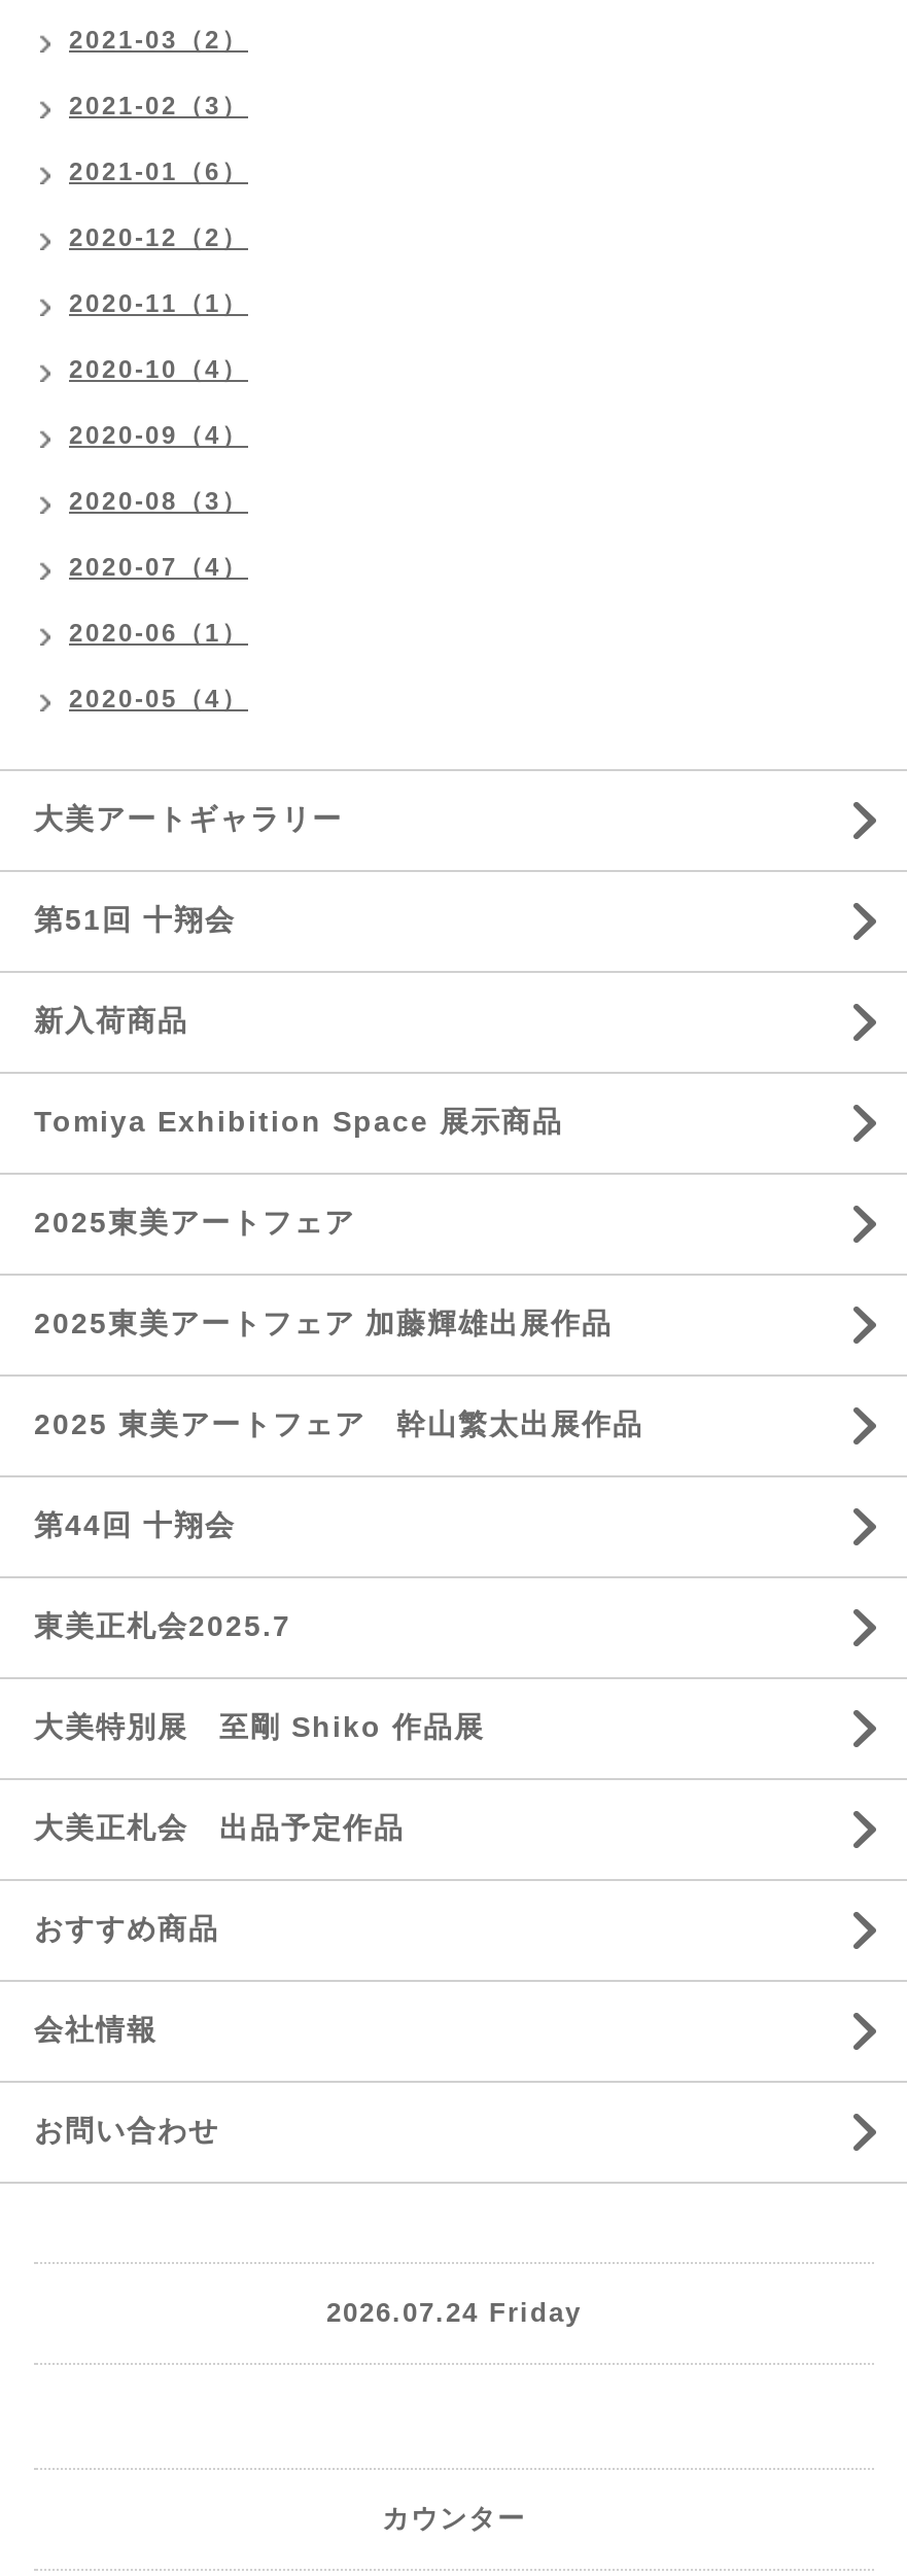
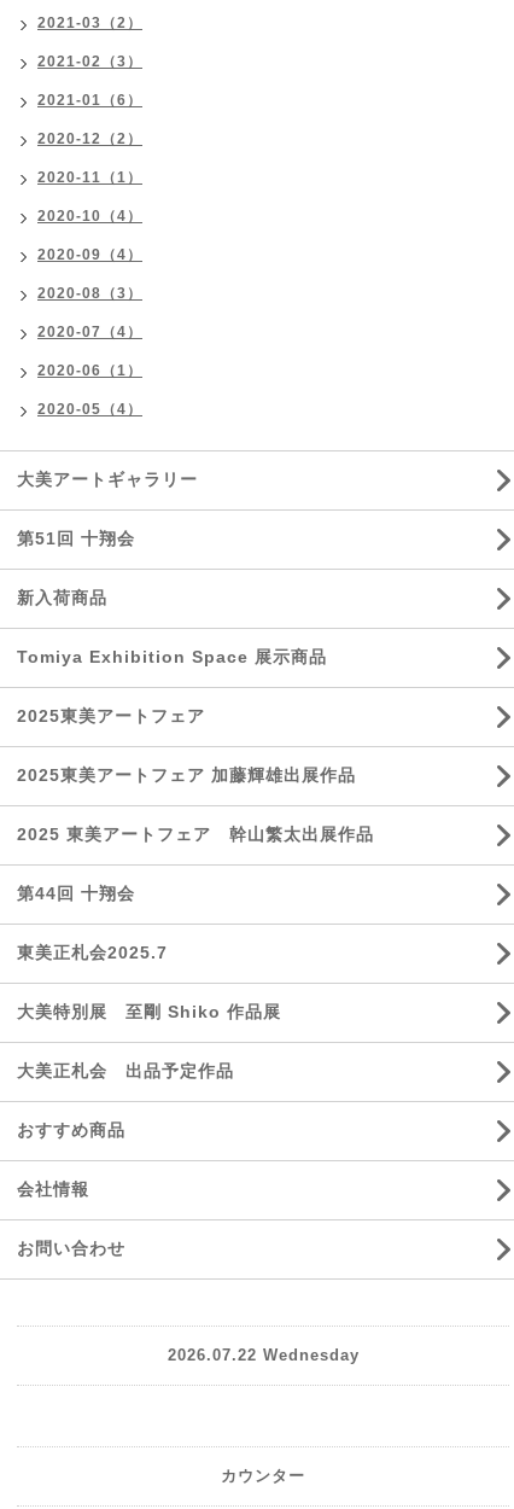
[326,2297,582,2328] 2026.07.24 Friday -> [167,1346,359,1364] 2026.07.22 Wednesday

